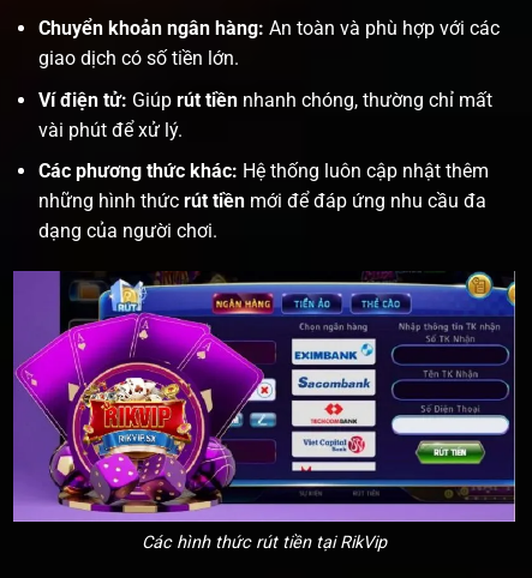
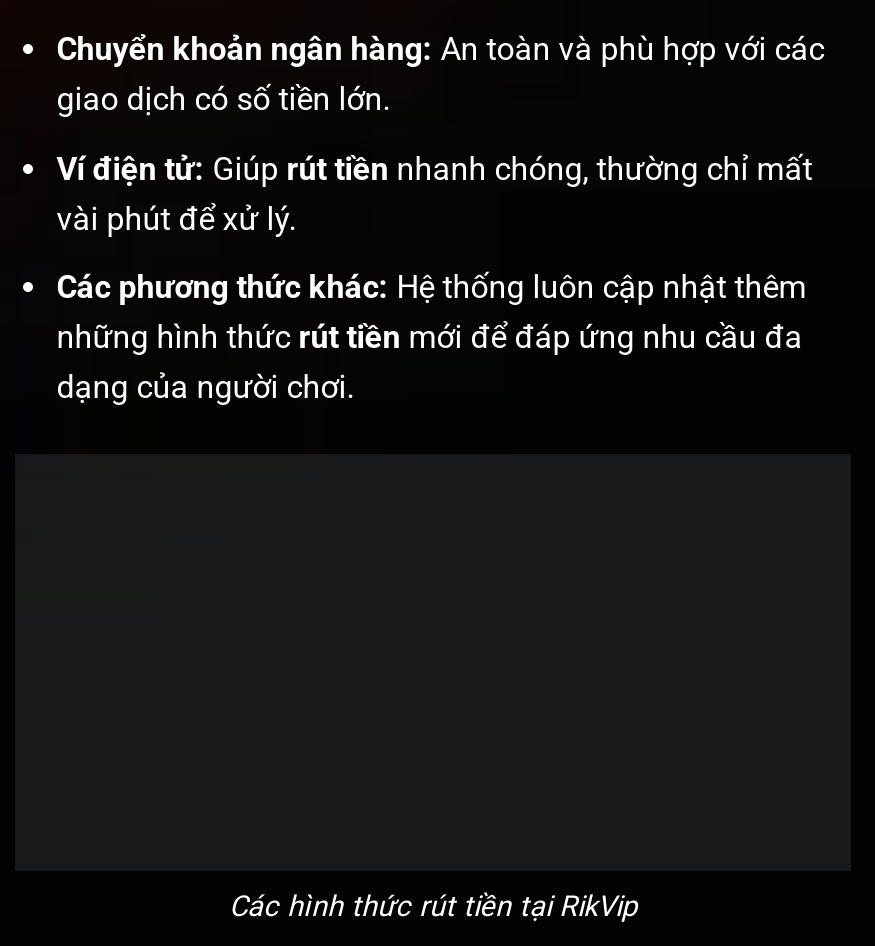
[12,270,516,523] [image] -> none

